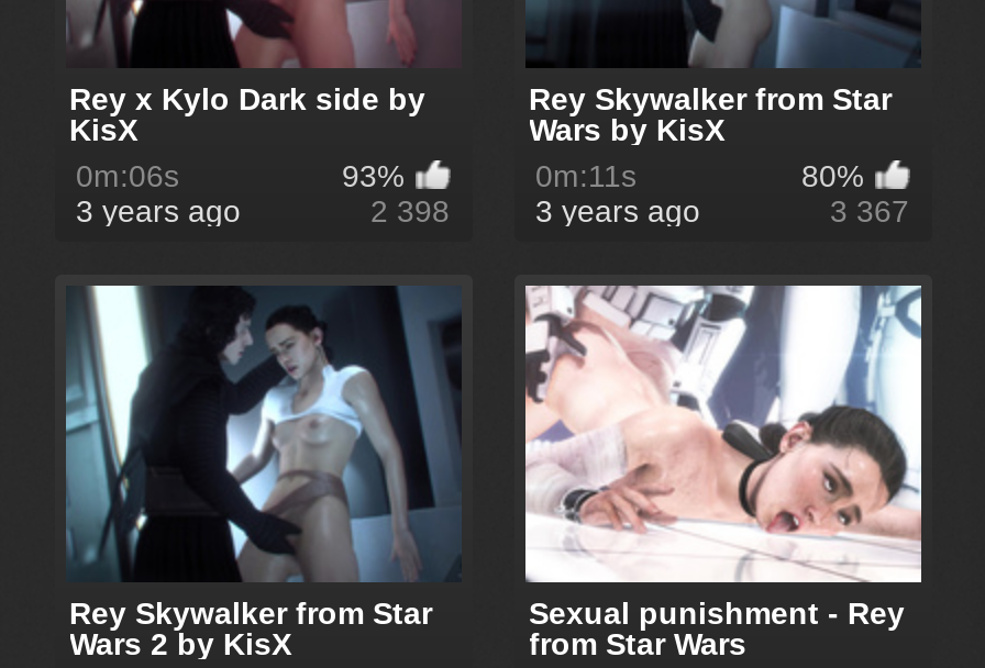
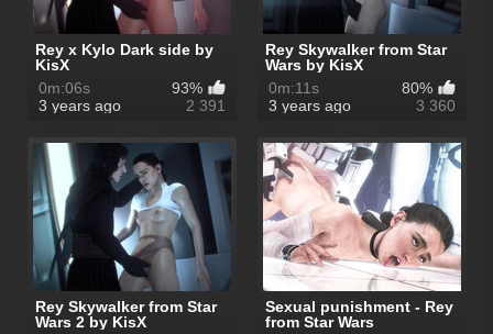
[370,193,450,229] 2 398 -> [185,97,225,114] 2 391
[830,193,909,229] 3 367 -> [415,97,455,114] 3 360

